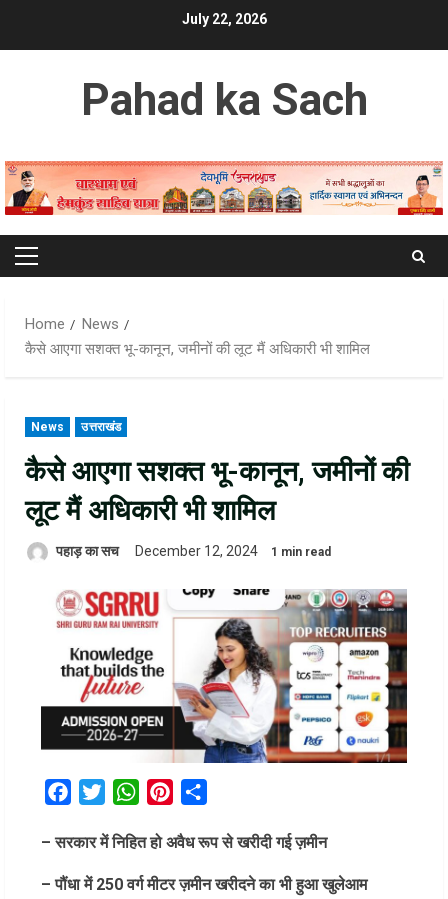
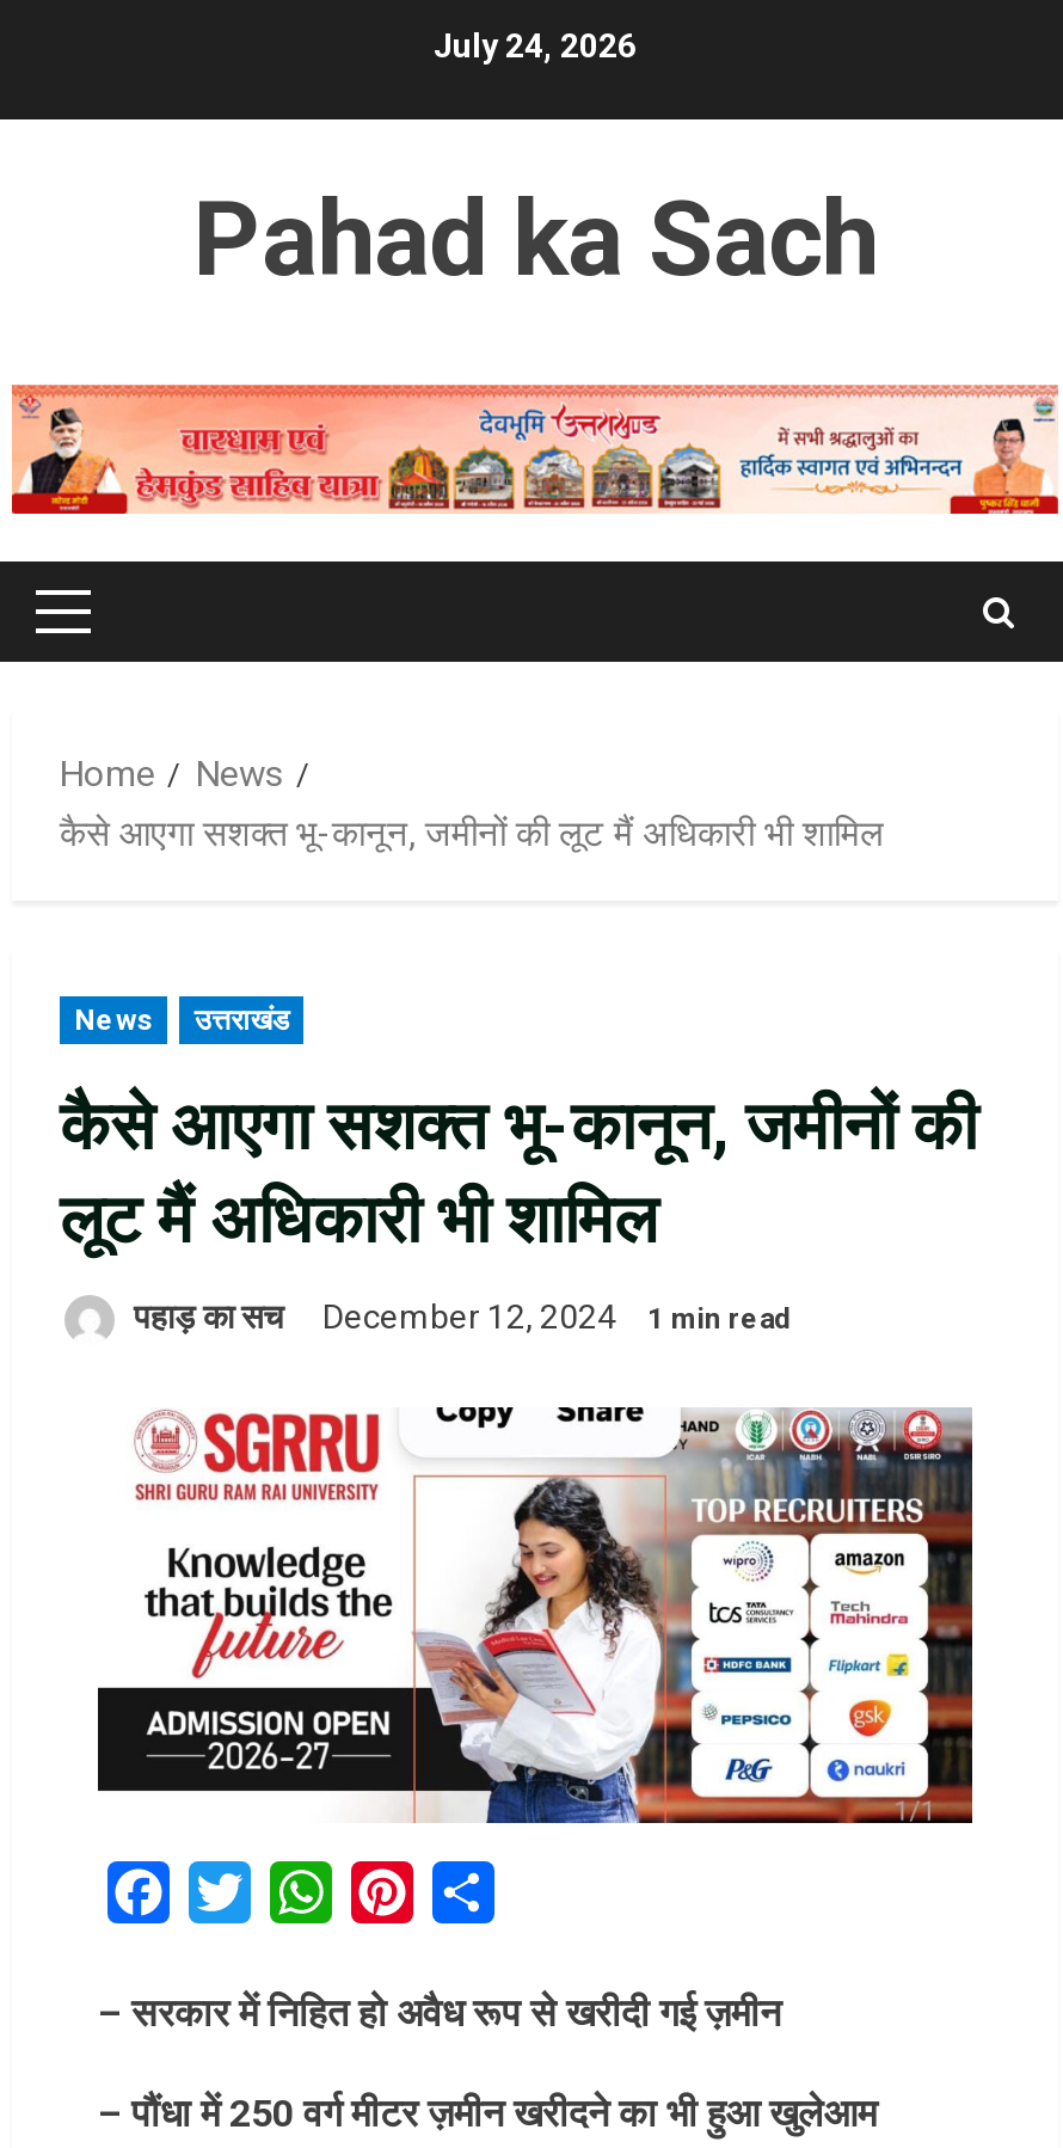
[181,10,266,26] July 22, 2026 -> [434,25,637,63] July 24, 2026

